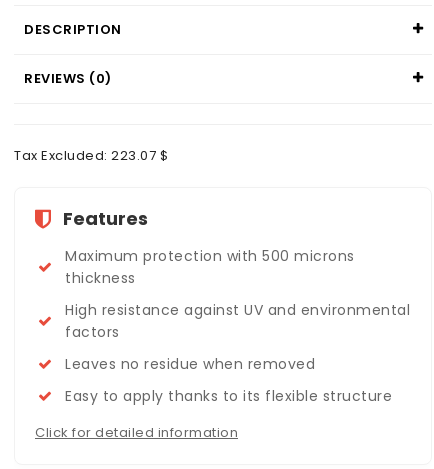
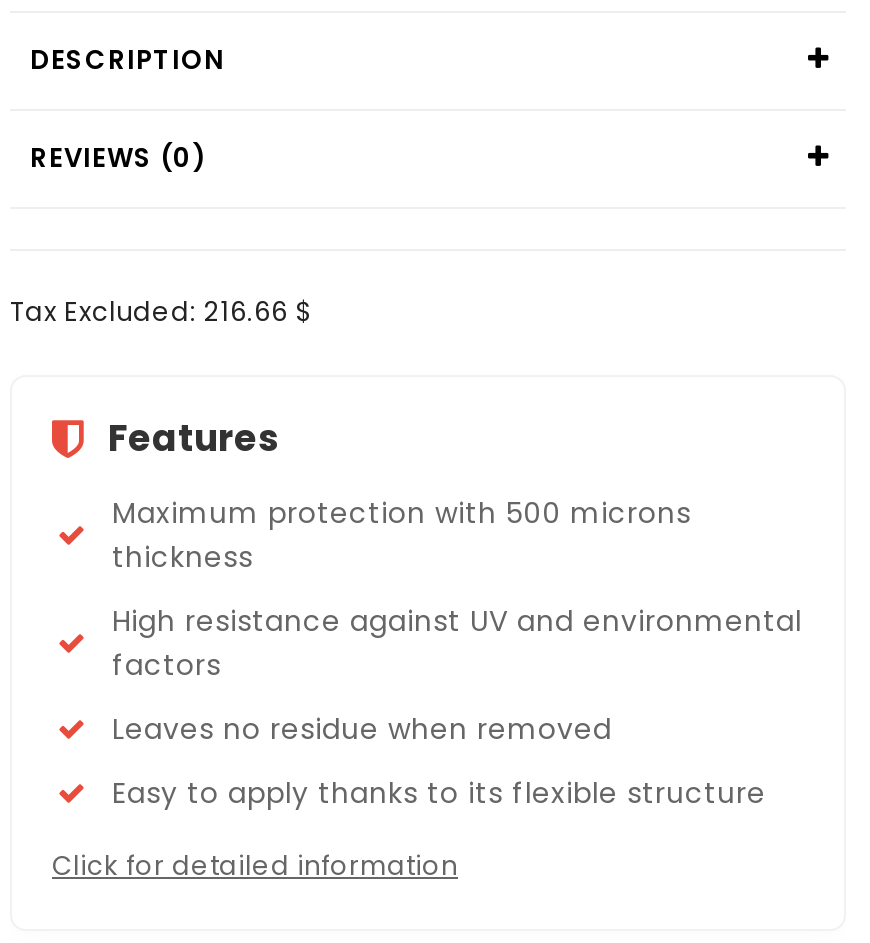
[14,146,168,165] Tax Excluded: 223.07 $ -> [10,293,312,331] Tax Excluded: 216.66 $

